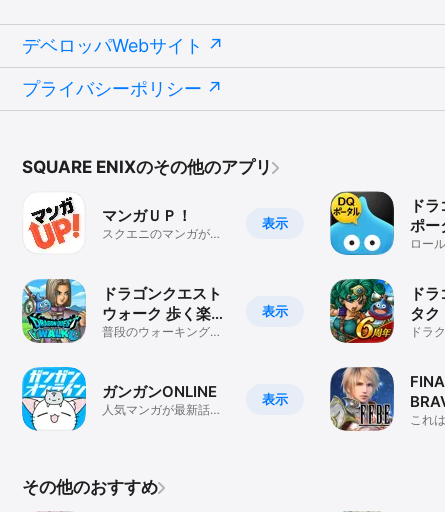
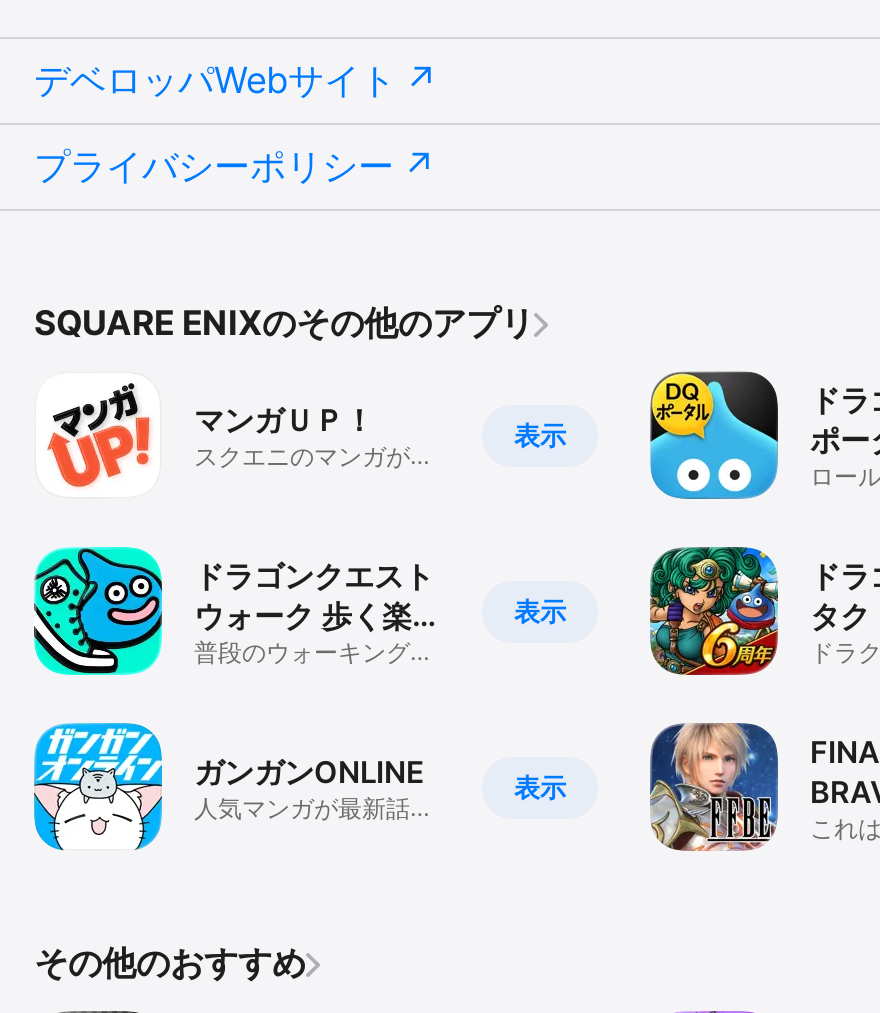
[21,278,87,344] [image] -> [32,545,164,677] [image]

